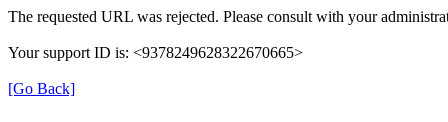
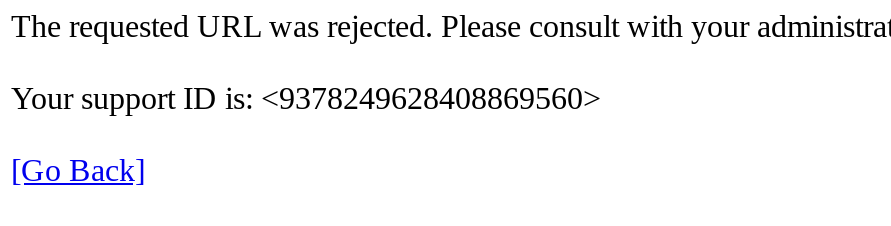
[8,44,303,61] Your support ID is: <9378249628322670665> -> [11,81,601,115] Your support ID is: <9378249628408869560>

